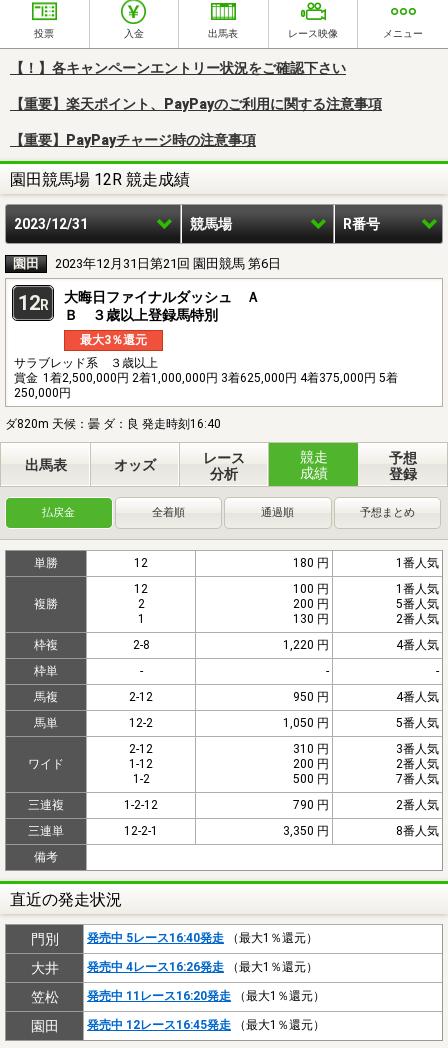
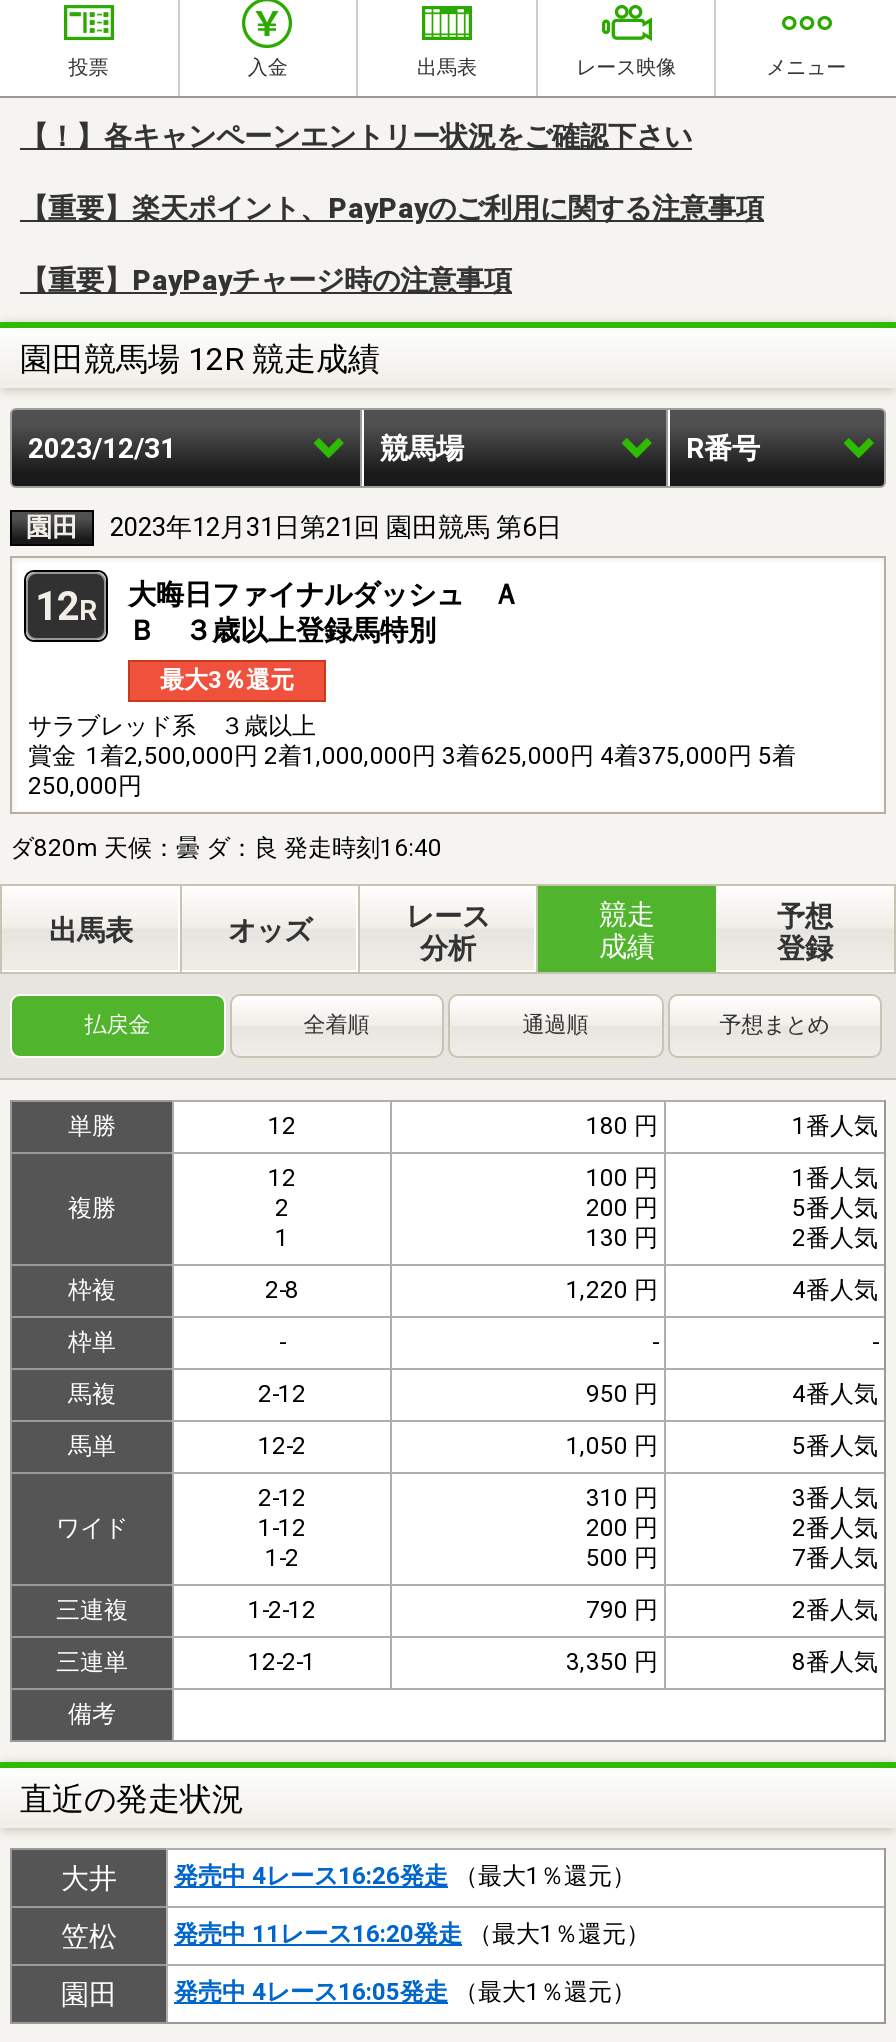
[30,931,318,947] 門別 | 発売中 5レース16:40発走（最大1％還元） -> none
[87,1018,325,1032] 発売中 12レース16:45発走（最大1％還元） -> [174,1978,636,2006] 発売中 4レース16:05発走（最大1％還元）

